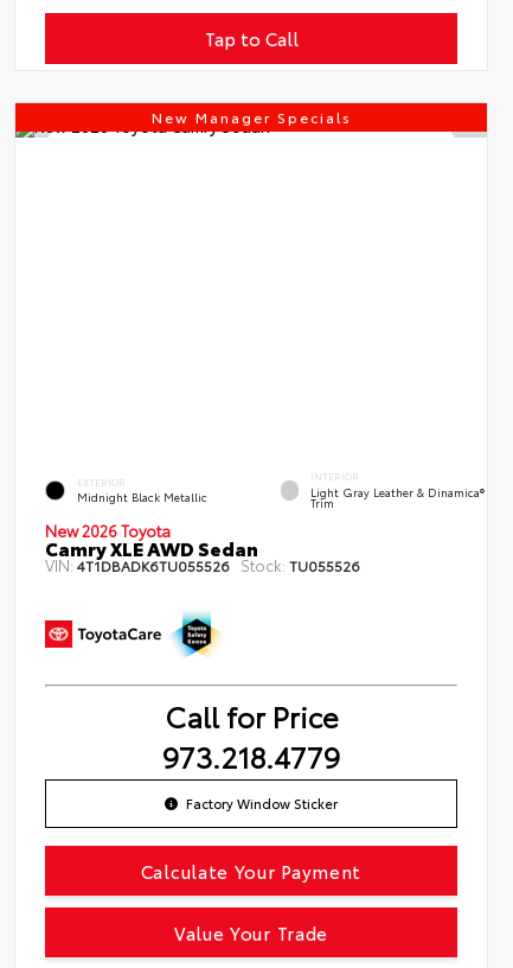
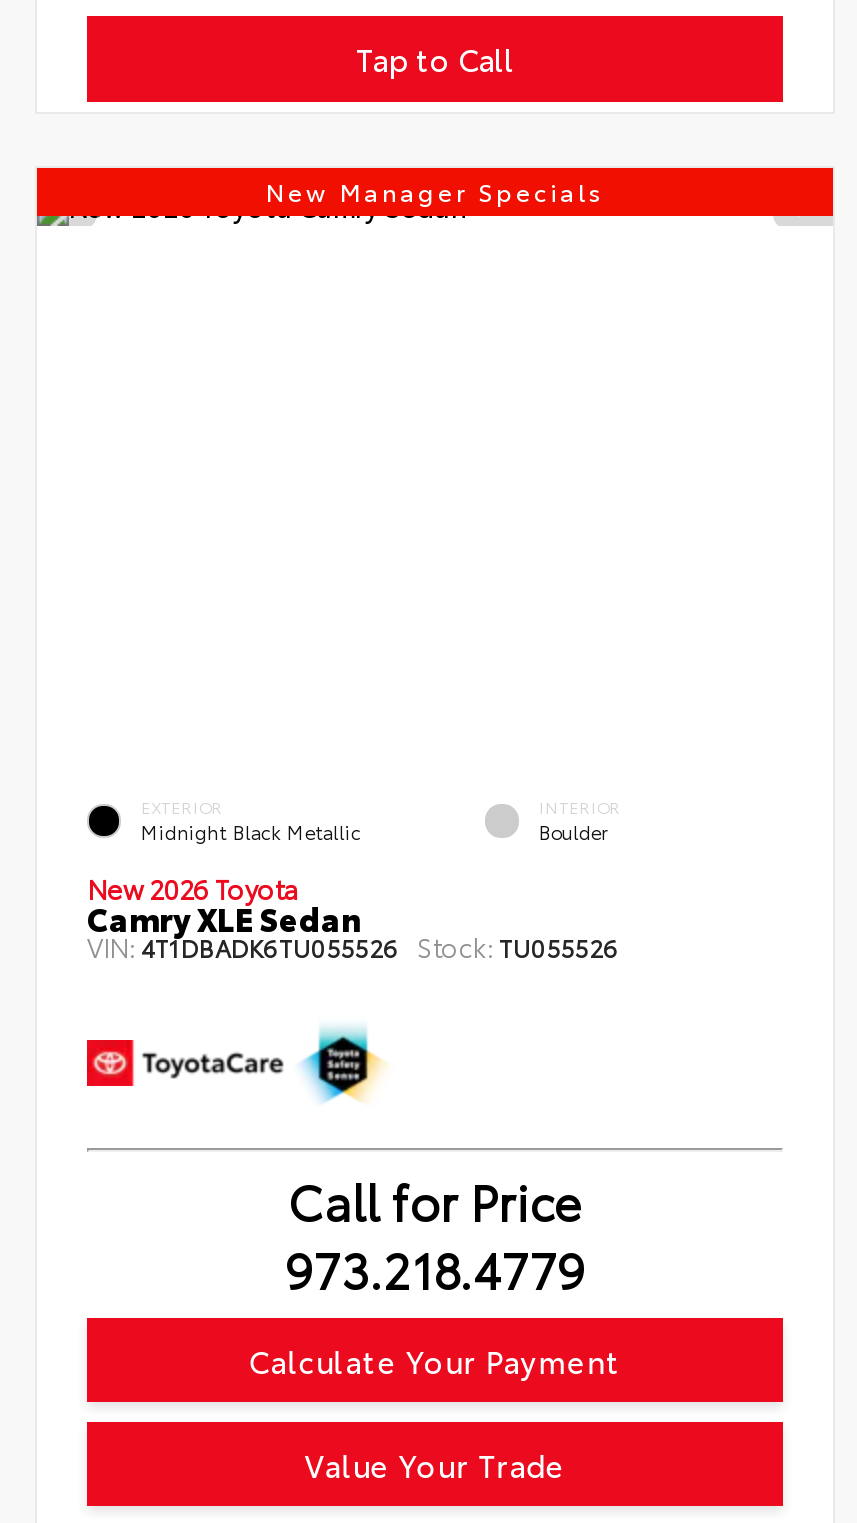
[311,483,485,509] Light Gray Leather & Dinamica® | Trim -> [539,818,609,844] Boulder
[45,533,258,560] Camry XLE AWD Sedan -> [87,892,361,938] Camry XLE Sedan
[186,794,337,813] Factory Window Sticker -> none

